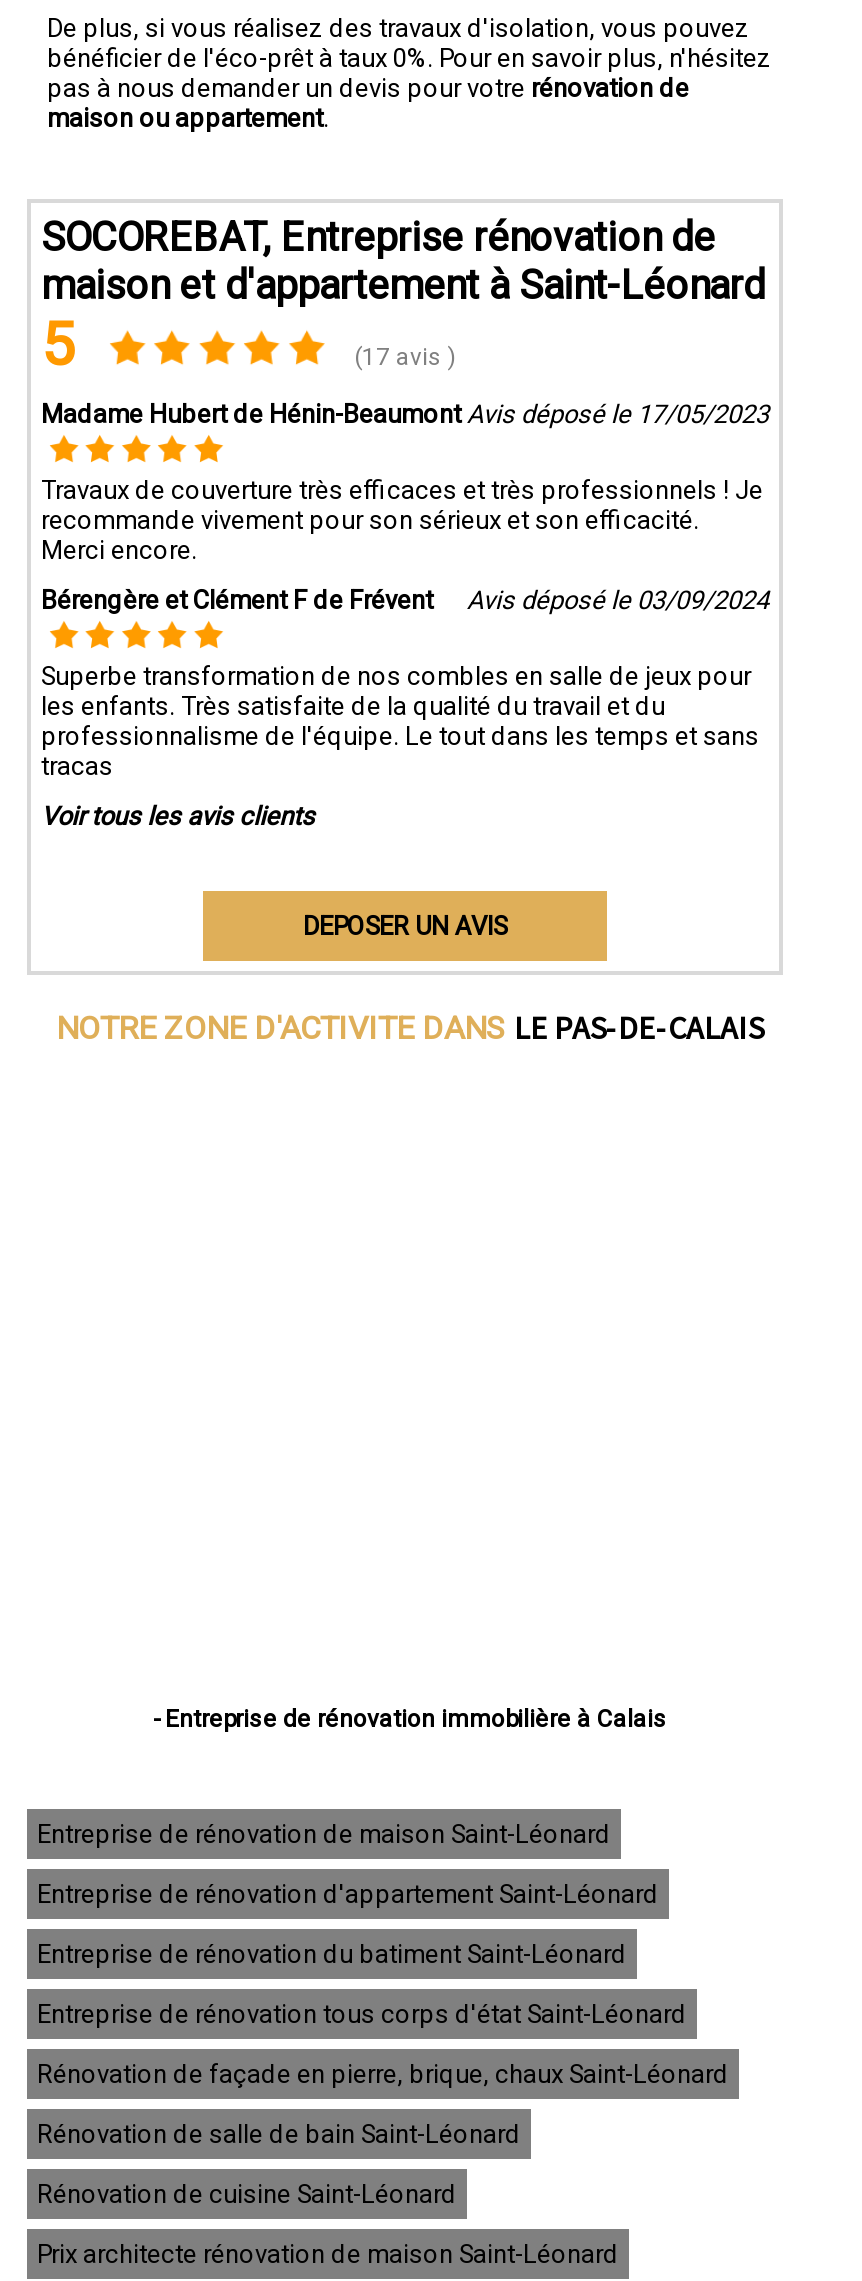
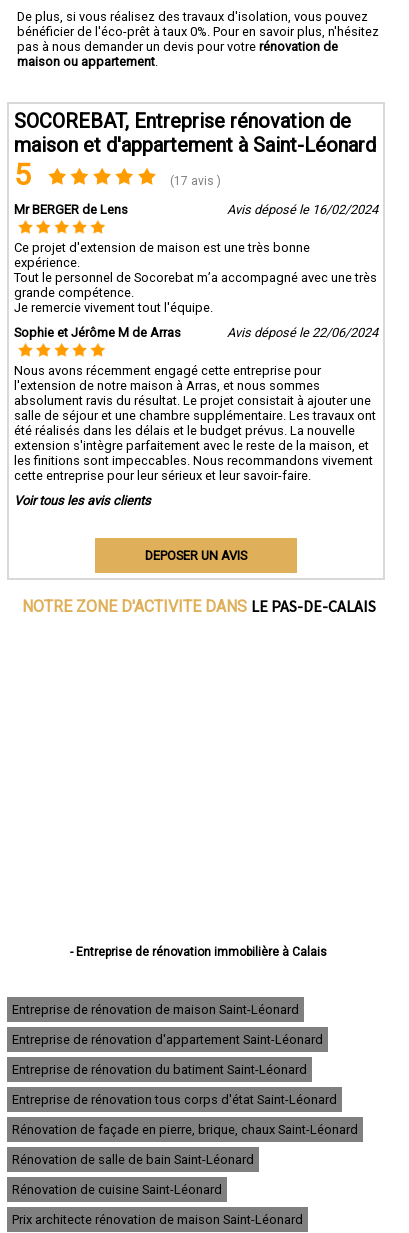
[41,398,769,428] Madame Hubert de Hénin-Beaumont Avis déposé le 17/05/2023 -> [14,201,378,216] Mr BERGER de Lens | Avis déposé le 16/02/2024
[41,474,763,564] Travaux de couverture très efficaces et très professionnels ! Je | recommande vivement pour son sérieux et son efficacité. | Merci encore. -> [14,239,377,314] Ce projet d'extension de maison est une très bonne | expérience. | Tout le personnel de Socorebat m’a accompagné avec une très | grande compétence. | Je remercie vivement tout l'équipe.
[41,584,769,614] Bérengère et Clément F de Frévent | Avis déposé le 03/09/2024 -> [14,324,378,339] Sophie et Jérôme M de Arras | Avis déposé le 22/06/2024
[41,660,759,780] Superbe transformation de nos combles en salle de jeux pour | les enfants. Très satisfaite de la qualité du travail et du | professionnalisme de l'équipe. Le tout dans les temps et sans | tracas -> [14,362,376,482] Nous avons récemment engagé cette entreprise pour | l'extension de notre maison à Arras, et nous sommes | absolument ravis du résultat. Le projet consistait à ajouter une | salle de séjour et une chambre supplémentaire. Les travaux ont | été réalisés dans les délais et le budget prévus. La nouvelle | extension s'intègre parfaitement avec le reste de la maison, et | les finitions sont impeccables. Nous recommandons vivement | cette entreprise pour leur sérieux et leur savoir-faire.

